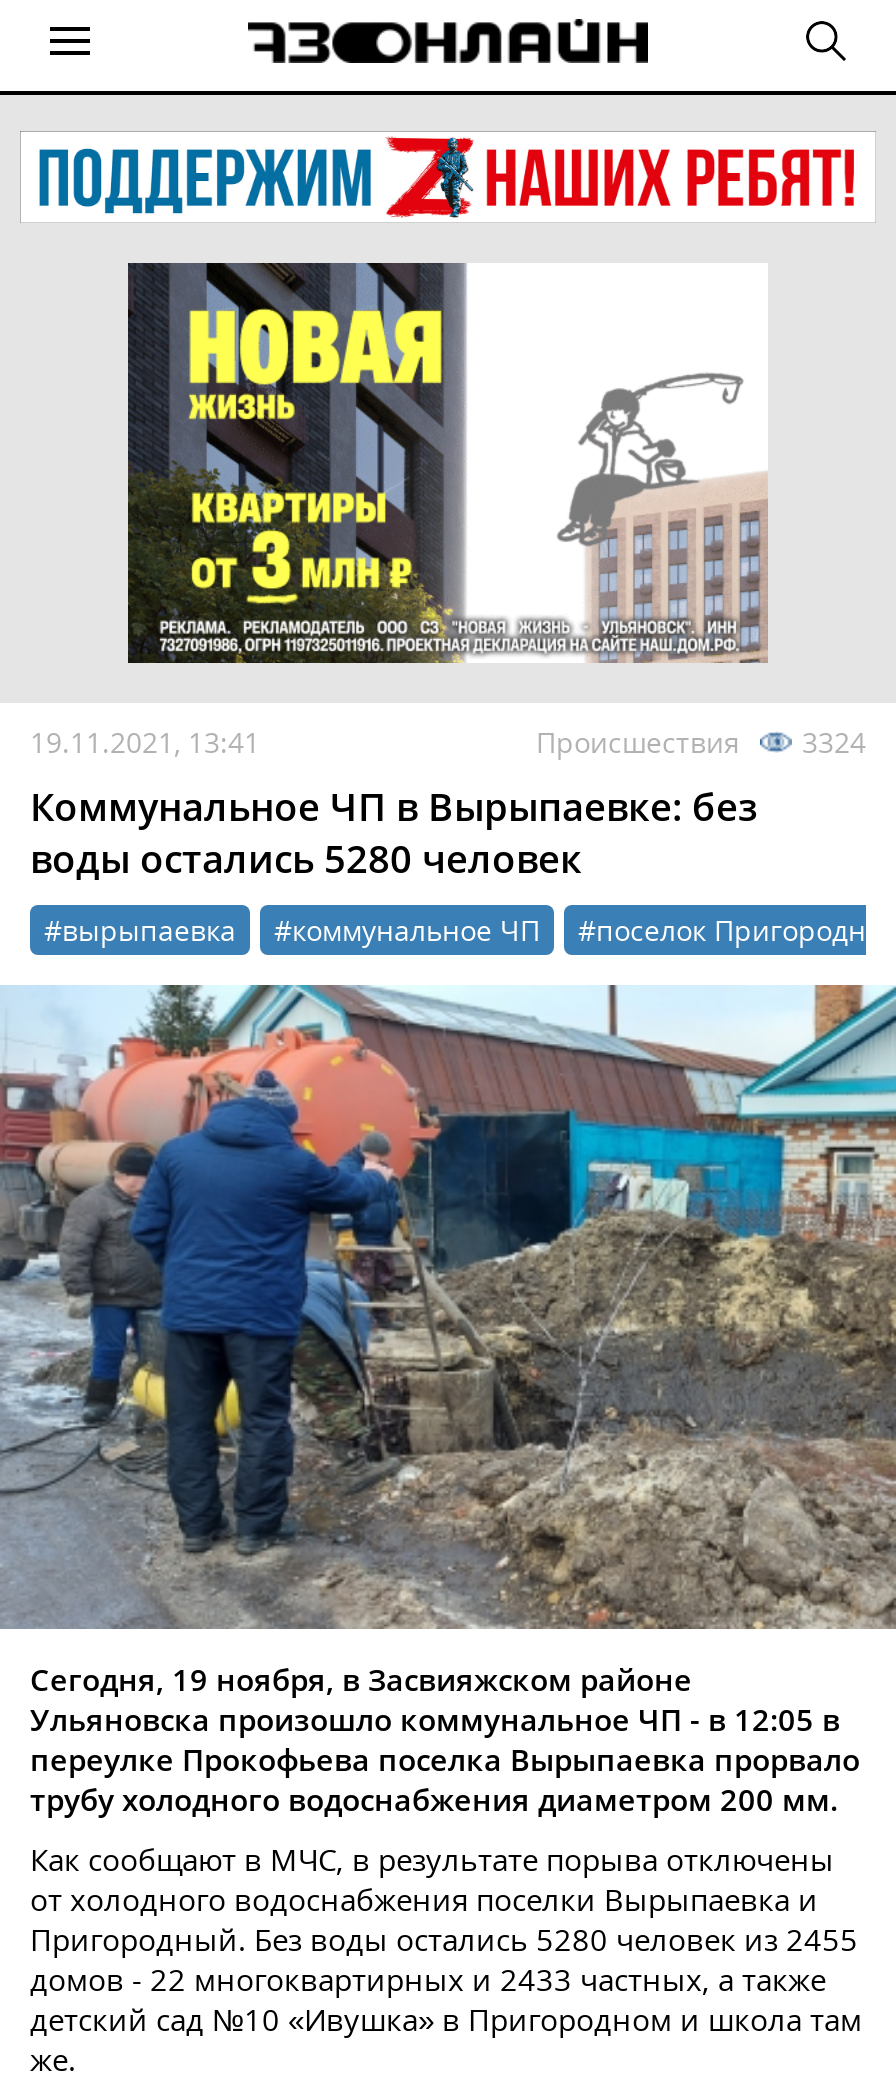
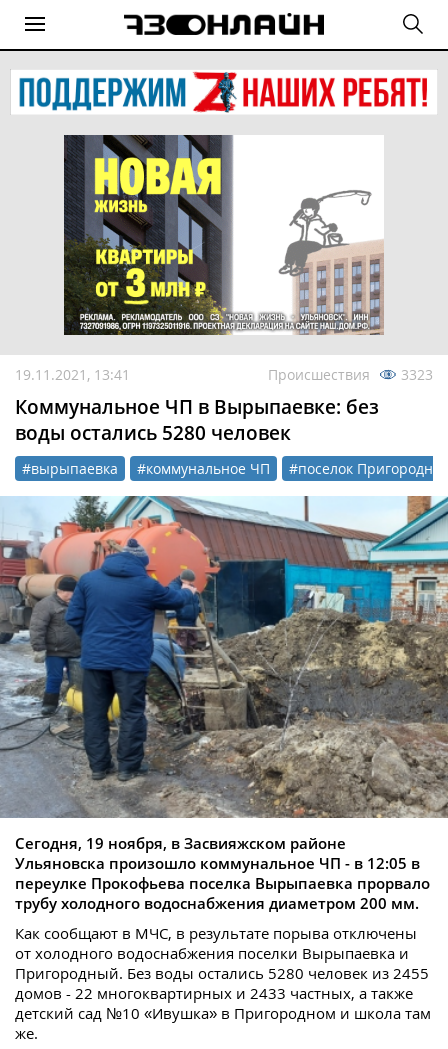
[536,723,866,761] Происшествия 3324 -> [268,365,433,384] Происшествия 3323

